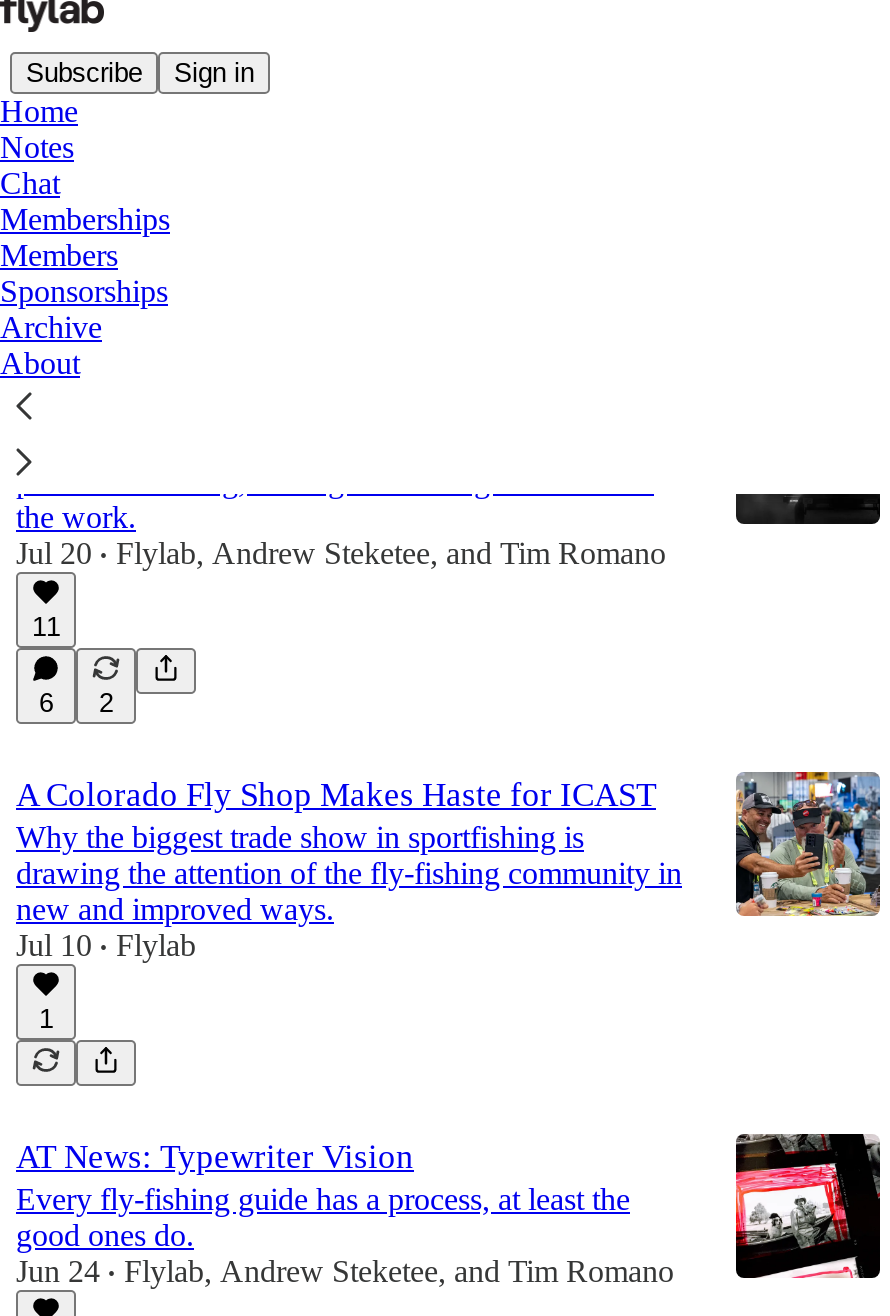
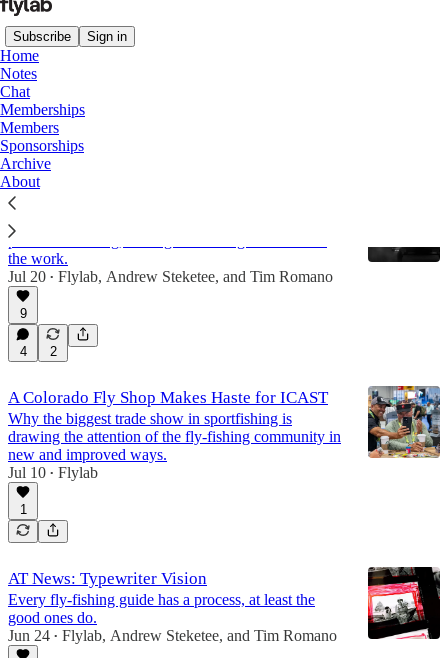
[32,612,60,642] 11 -> [19,306,26,321] 9
[39,688,113,718] 6 2 -> [19,344,56,359] 4 2

